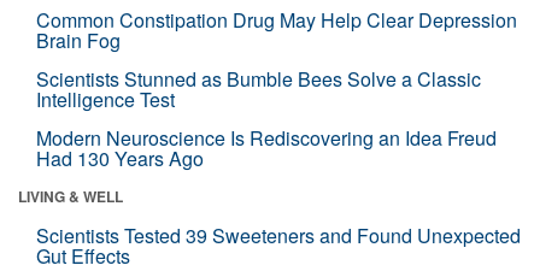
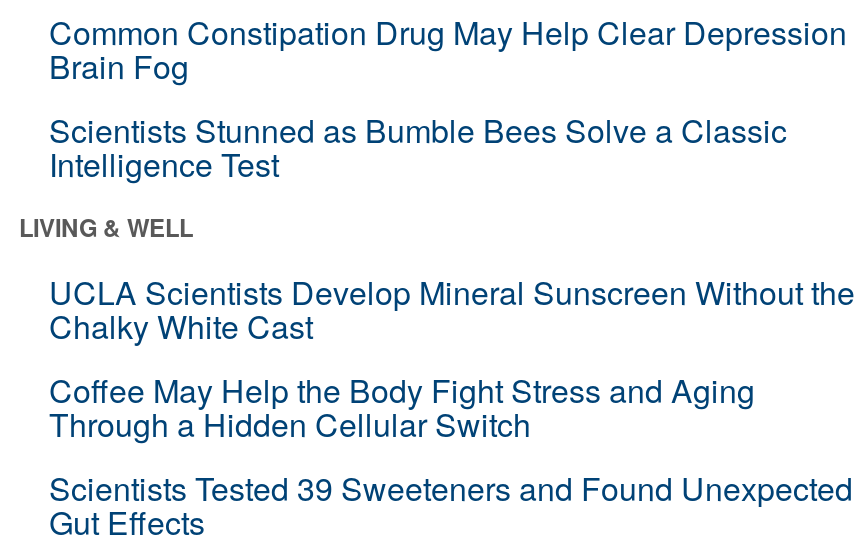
[36,124,497,172] Modern Neuroscience Is Rediscovering an Idea Freud | Had 130 Years Ago -> none
moved [18,185,123,207] -> [19,209,193,245]: LIVING & WELL
none -> [49,269,855,447] UCLA Scientists Develop Mineral Sunscreen Without the | Chalky White Cast | Coffee May Help the Body Fight Stress and Aging | Through a Hidden Cellular Switch

